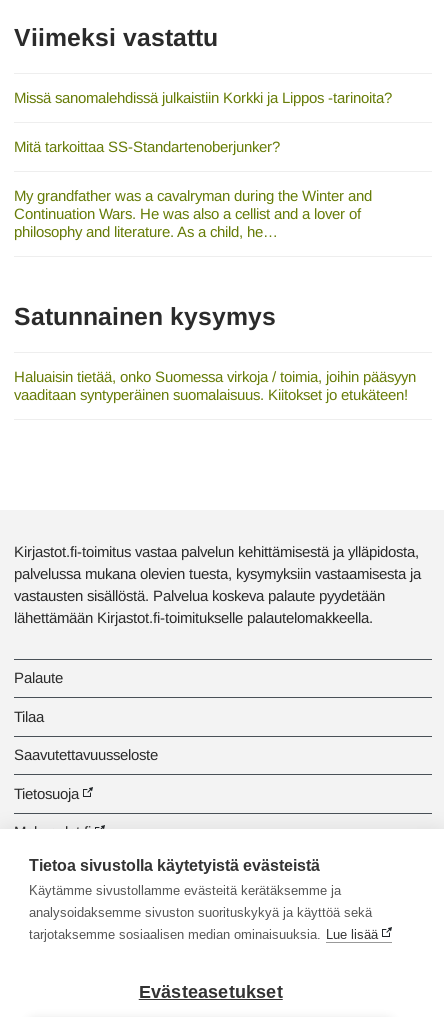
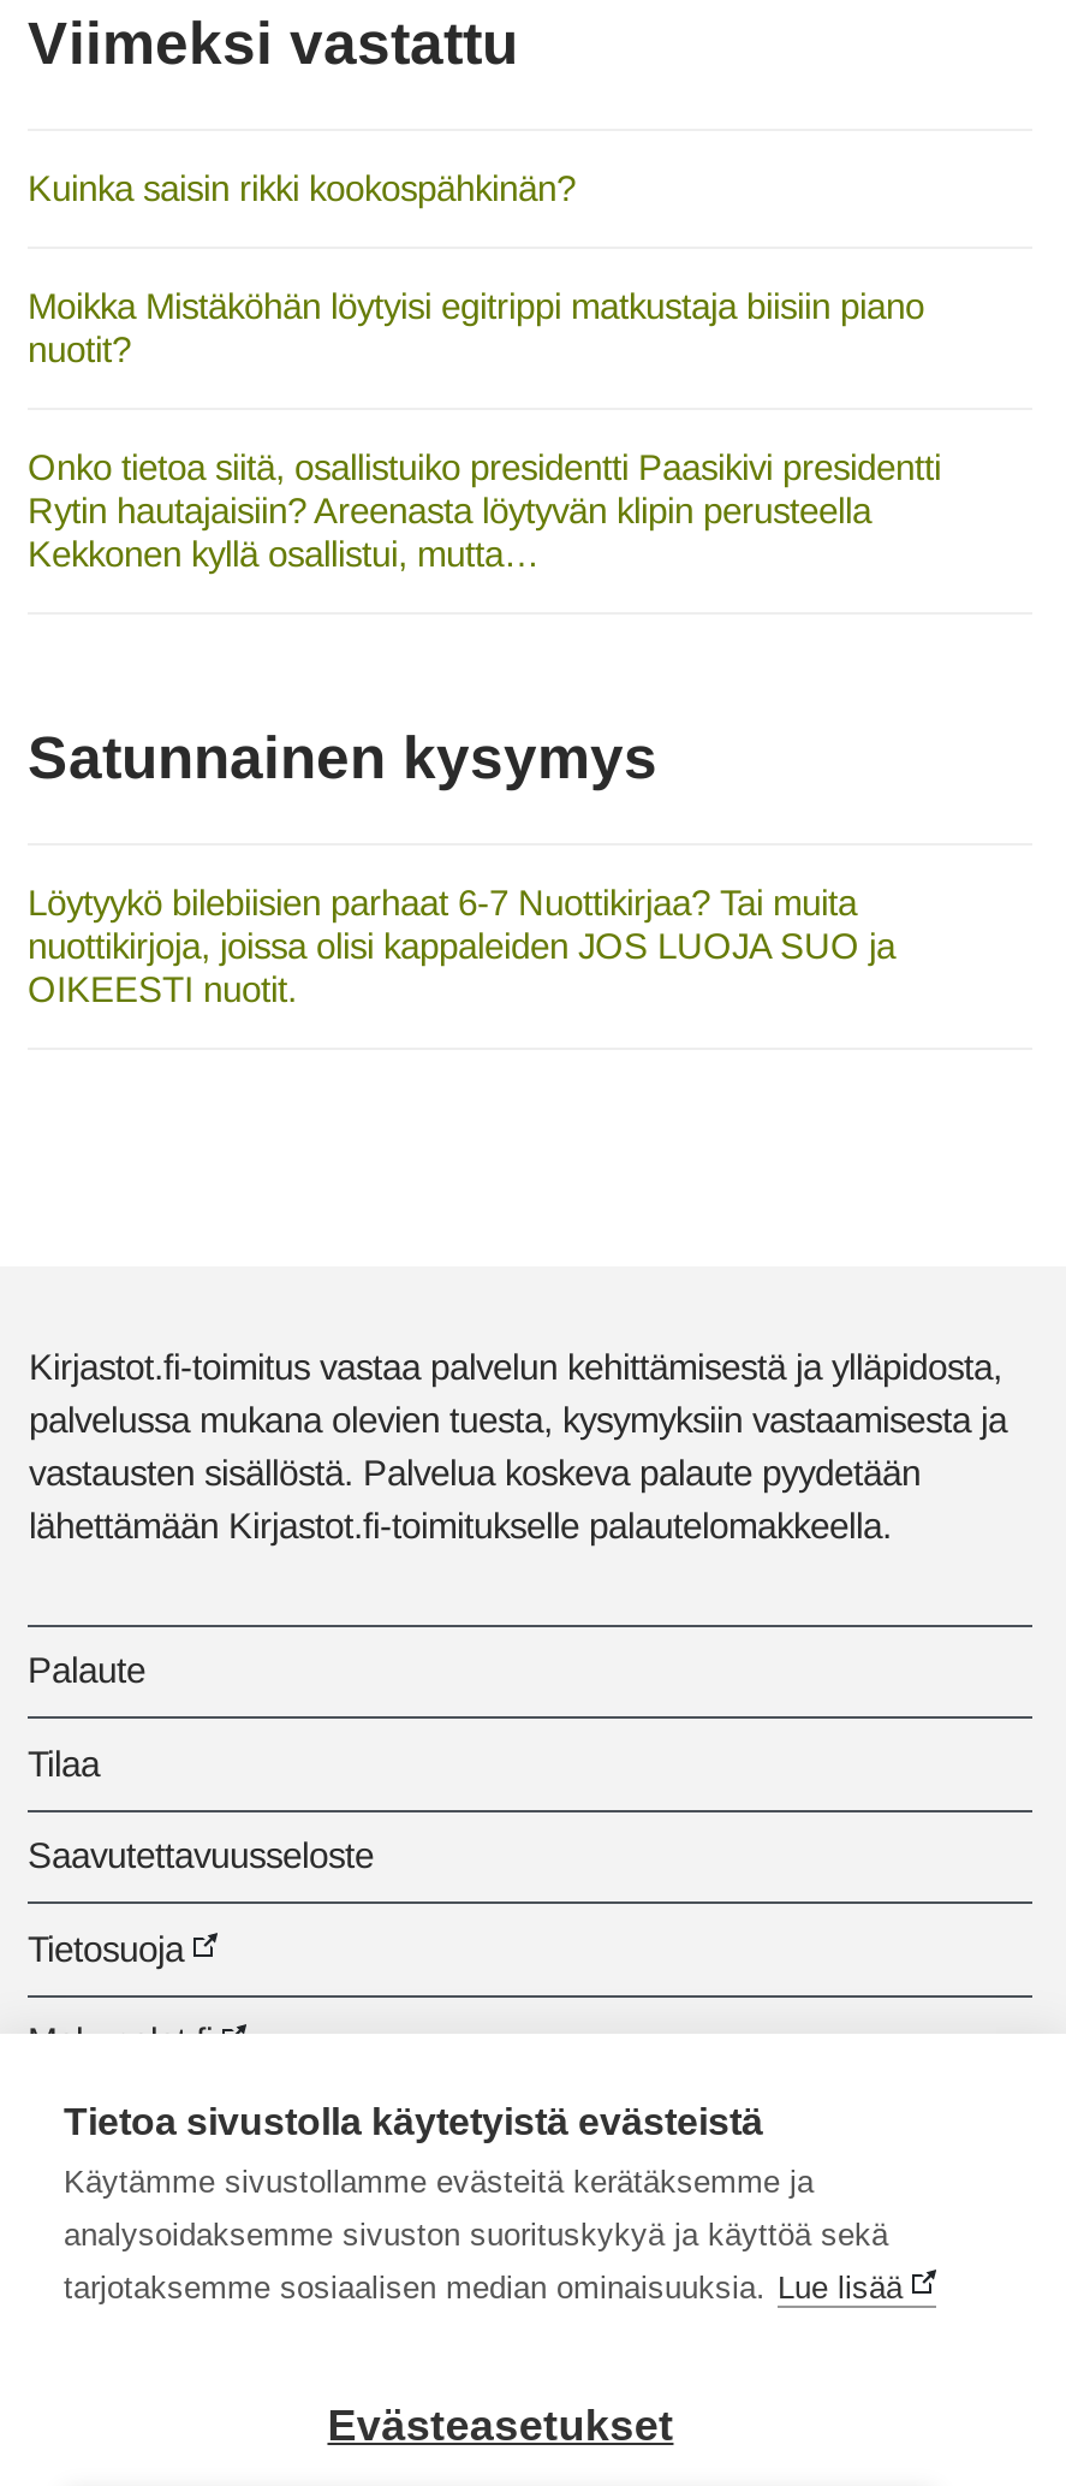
[14,89,392,106] Missä sanomalehdissä julkaistiin Korkki ja Lippos -tarinoita? -> [28,168,576,209] Kuinka saisin rikki kookospähkinän?
[14,138,280,155] Mitä tarkoittaa SS-Standartenoberjunker? -> [28,285,924,369] Moikka Mistäköhän löytyisi egitrippi matkustaja biisiin piano | nuotit?
[14,187,372,240] My grandfather was a cavalryman during the Winter and | Continuation Wars. He was also a cellist and a lover of | philosophy and literature. As a child, he… -> [28,446,941,574] Onko tietoa siitä, osallistuiko presidentti Paasikivi presidentti | Rytin hautajaisiin? Areenasta löytyvän klipin perusteella | Kekkonen kyllä osallistui, mutta…
[14,368,416,403] Haluaisin tietää, onko Suomessa virkoja / toimia, joihin pääsyyn | vaaditaan syntyperäinen suomalaisuus. Kiitokset jo etukäteen! -> [28,883,895,1010] Löytyykö bilebiisien parhaat 6-7 Nuottikirjaa? Tai muita | nuottikirjoja, joissa olisi kappaleiden JOS LUOJA SUO ja | OIKEESTI nuotit.

